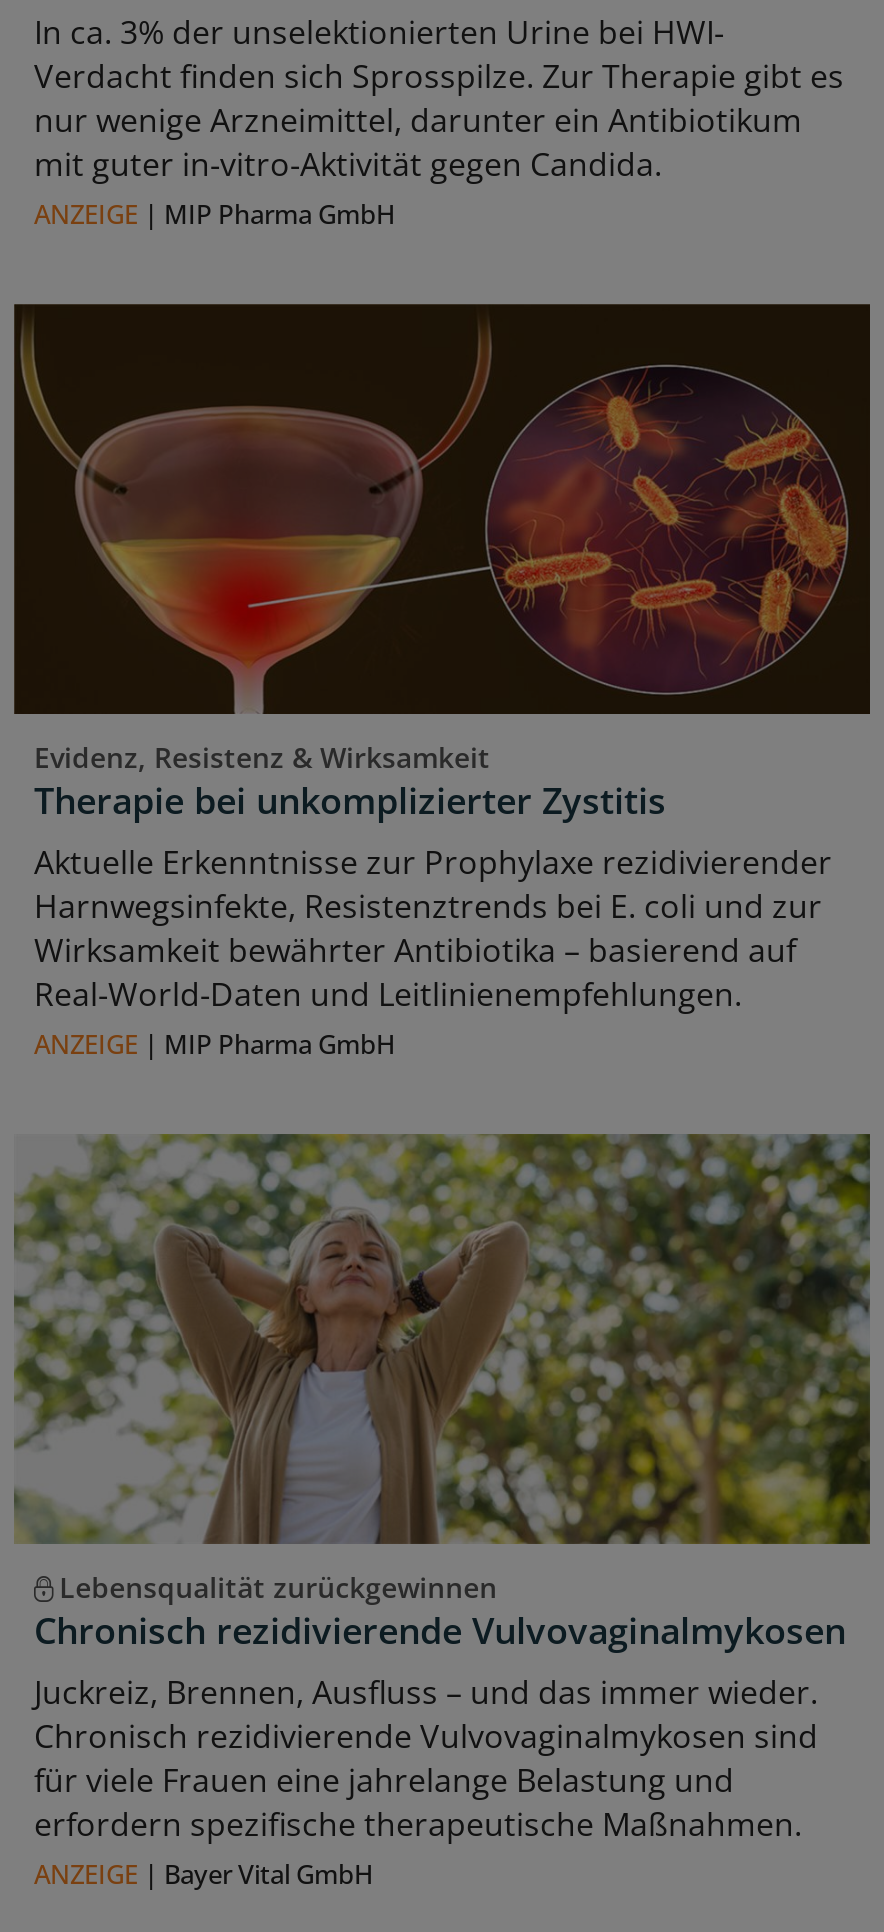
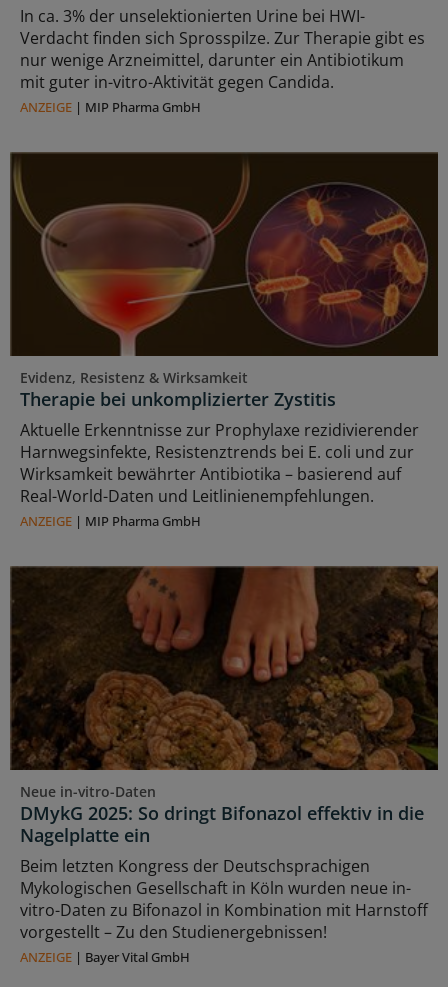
[14,1132,872,1845] [image] | Lebensqualität zurückgewinnen | Chronisch rezidivierende Vulvovaginalmykosen | Juckreiz, Brennen, Ausfluss – und das immer wieder. | Chronisch rezidivierende Vulvovaginalmykosen sind | für viele Frauen eine jahrelange Belastung und | erfordern spezifische therapeutische Maßnahmen. -> [9,565,439,943] [image] | Neue in-vitro-Daten | DMykG 2025: So dringt Bifonazol effektiv in die | Nagelplatte ein | Beim letzten Kongress der Deutschsprachigen | Mykologischen Gesellschaft in Köln wurden neue in- | vitro-Daten zu Bifonazol in Kombination mit Harnstoff | vorgestellt – Zu den Studienergebnissen!

